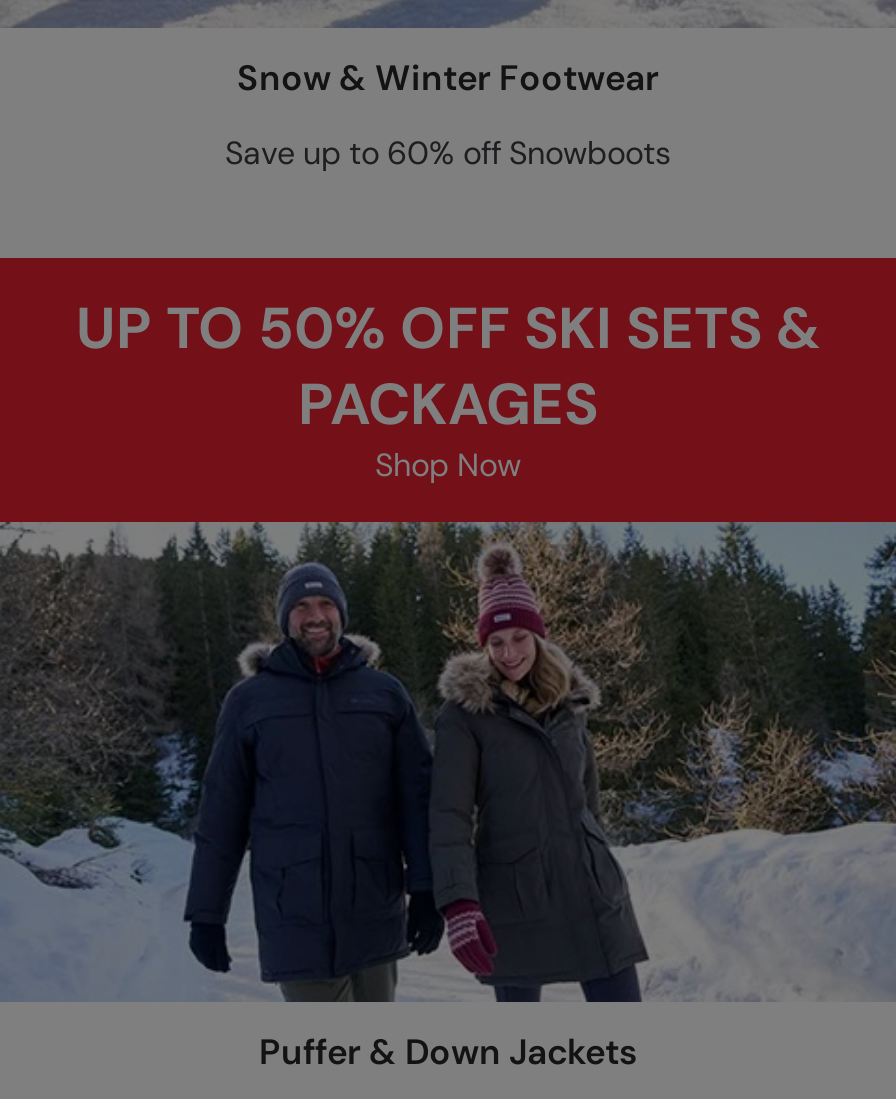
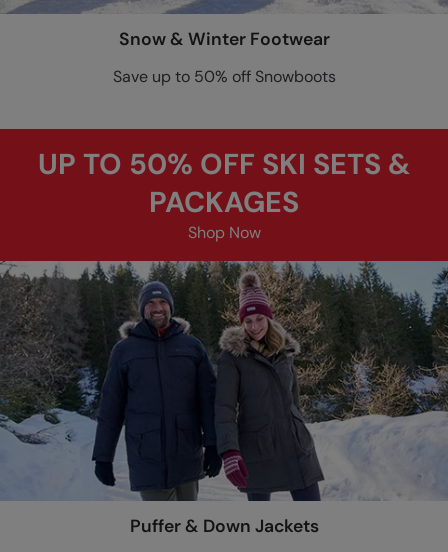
[225,132,671,174] Save up to 60% off Snowboots -> [112,66,335,87] Save up to 50% off Snowboots

